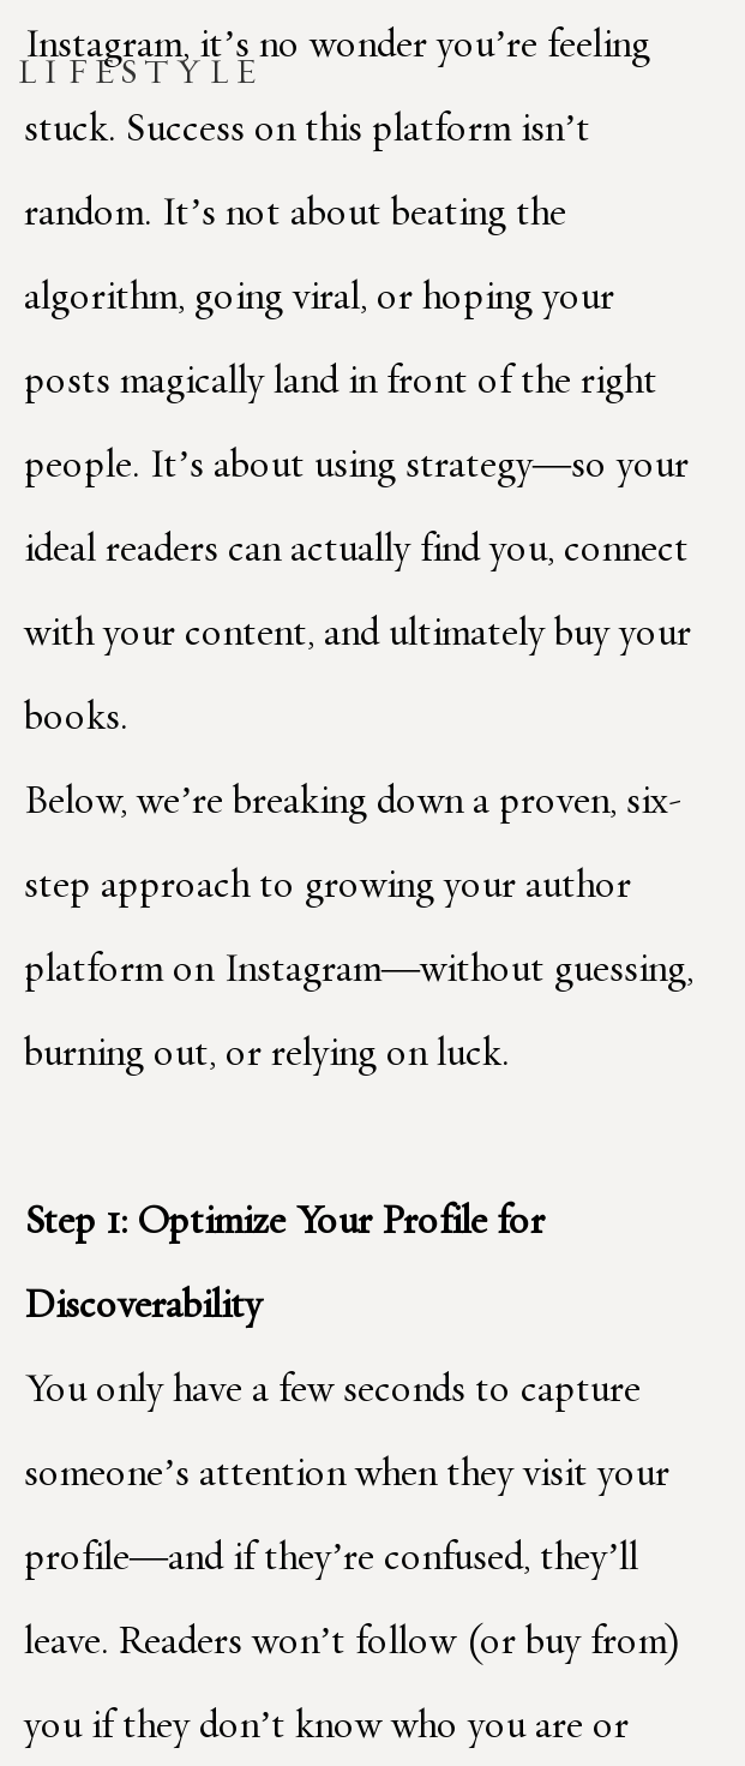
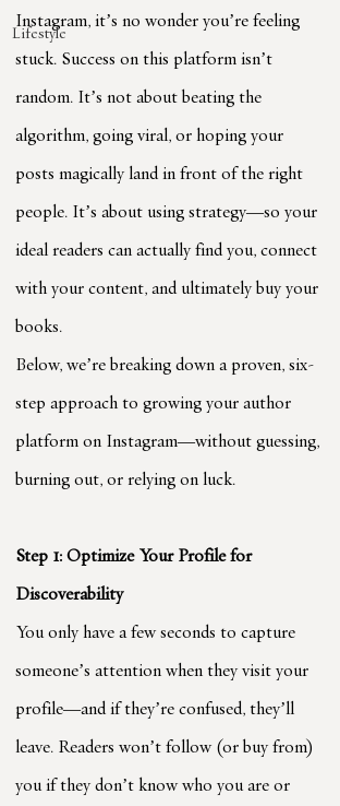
[17,52,254,95] L I F E S T Y L E -> [12,24,66,44] Lifestyle

